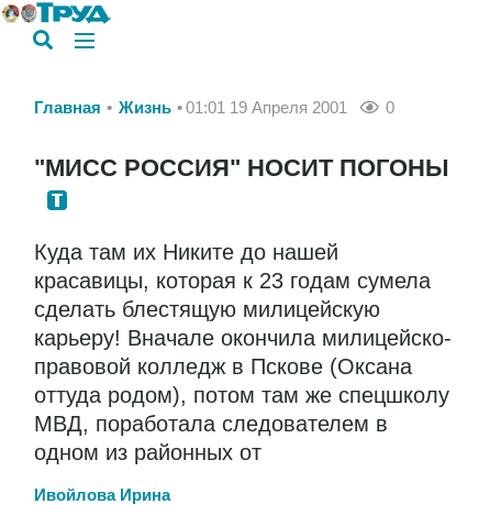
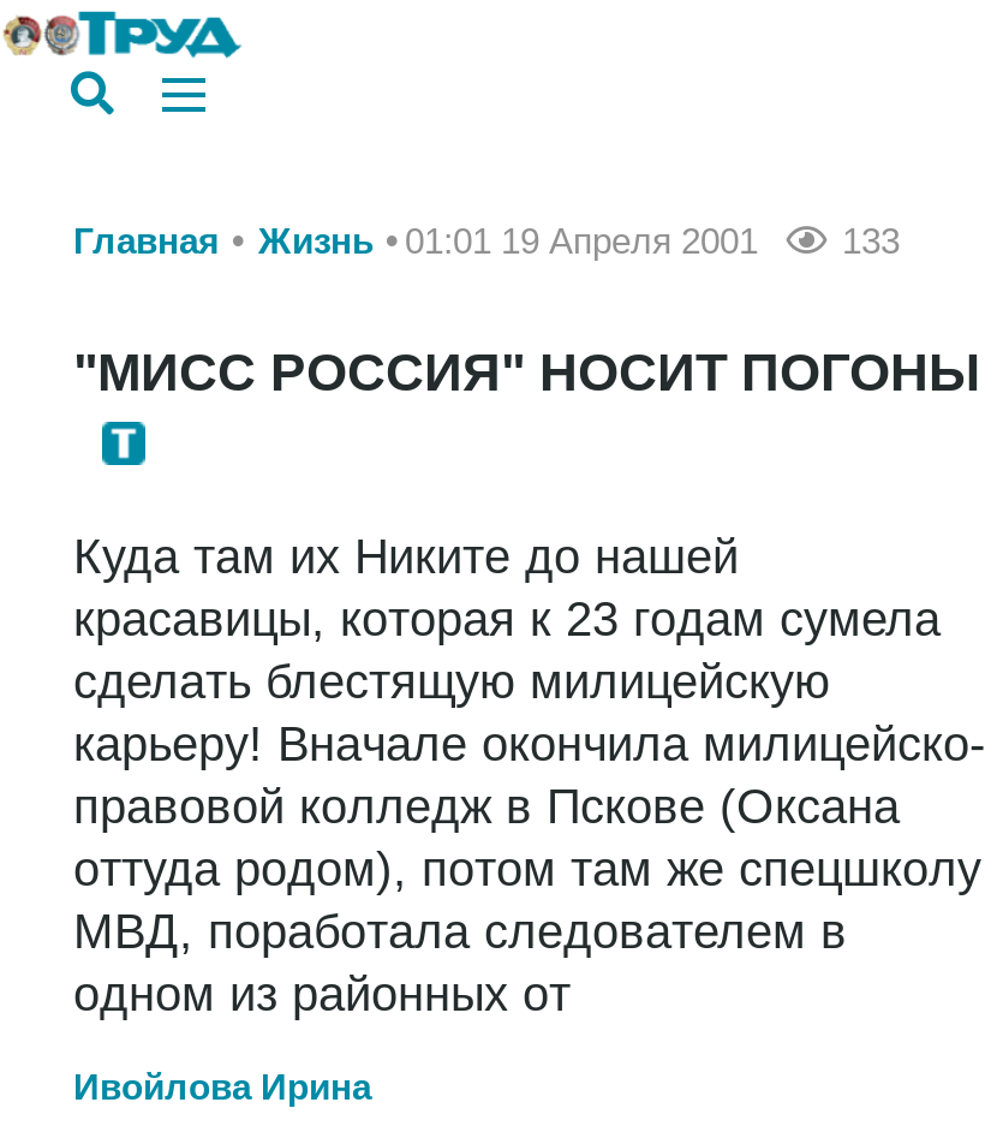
[386,98,394,117] 0 -> [842,220,900,261] 133

